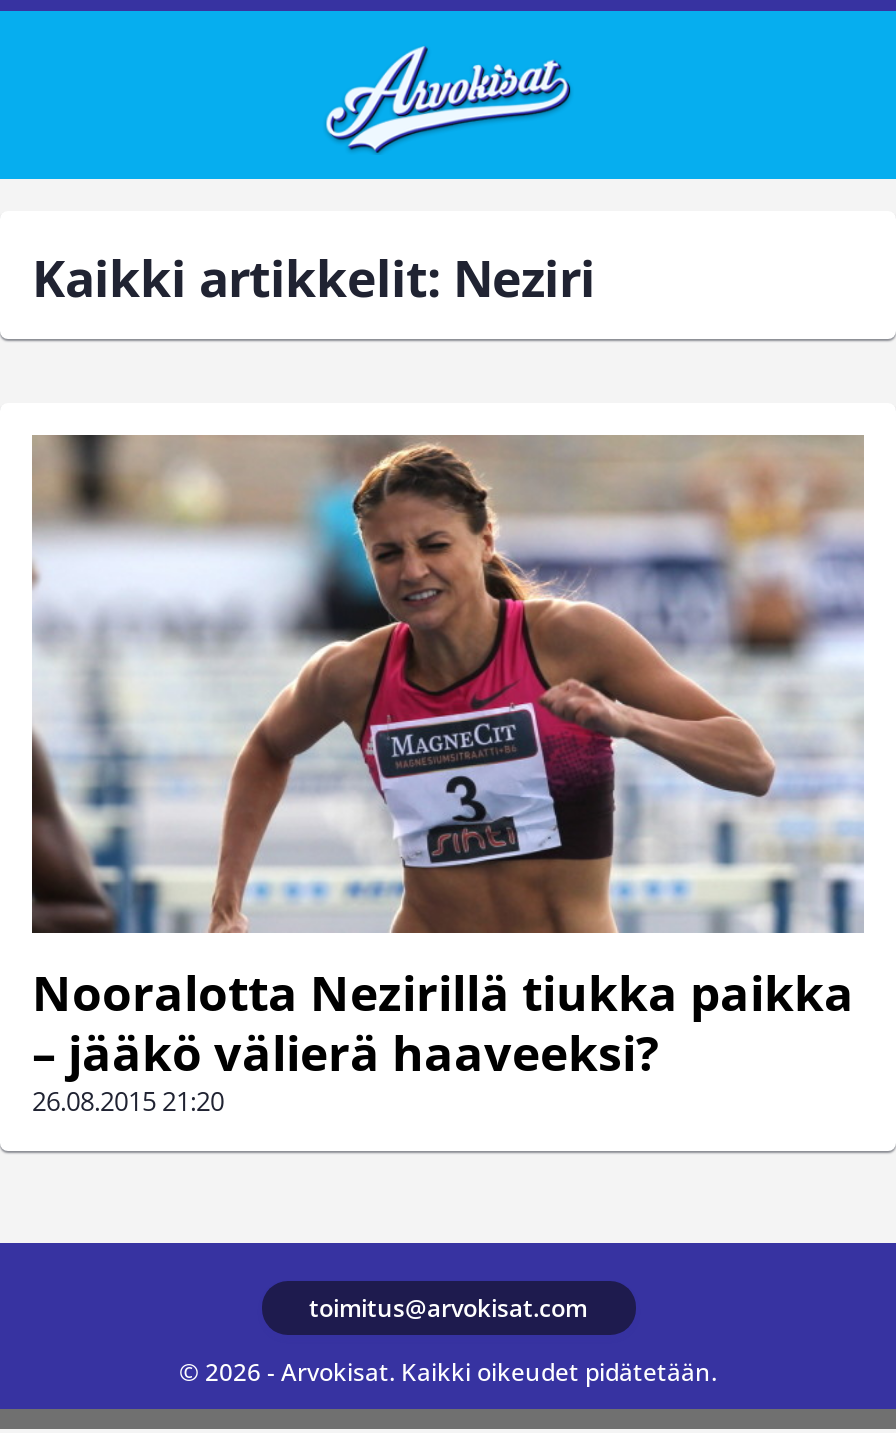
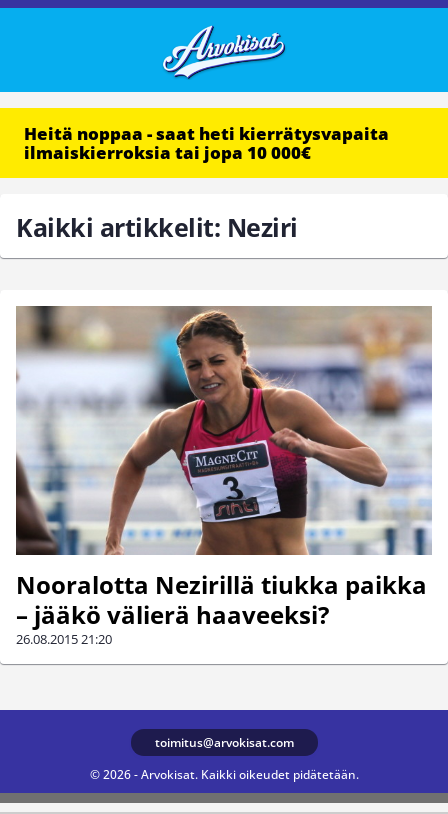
none -> [24,122,389,164] Heitä noppaa - saat heti kierrätysvapaita | ilmaiskierroksia tai jopa 10 000€

